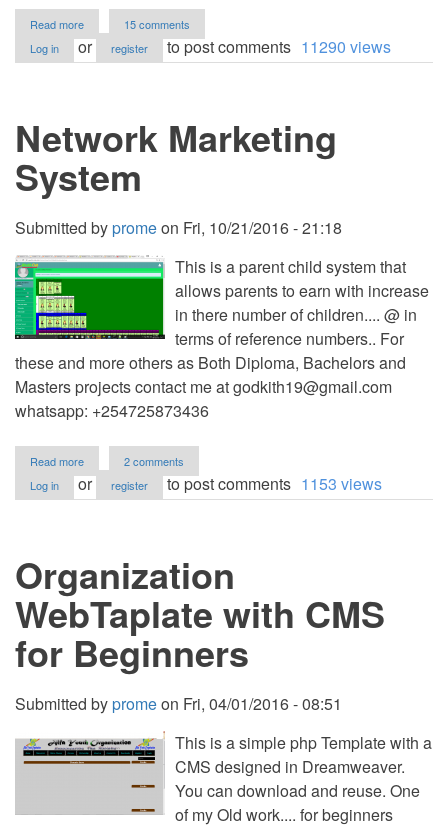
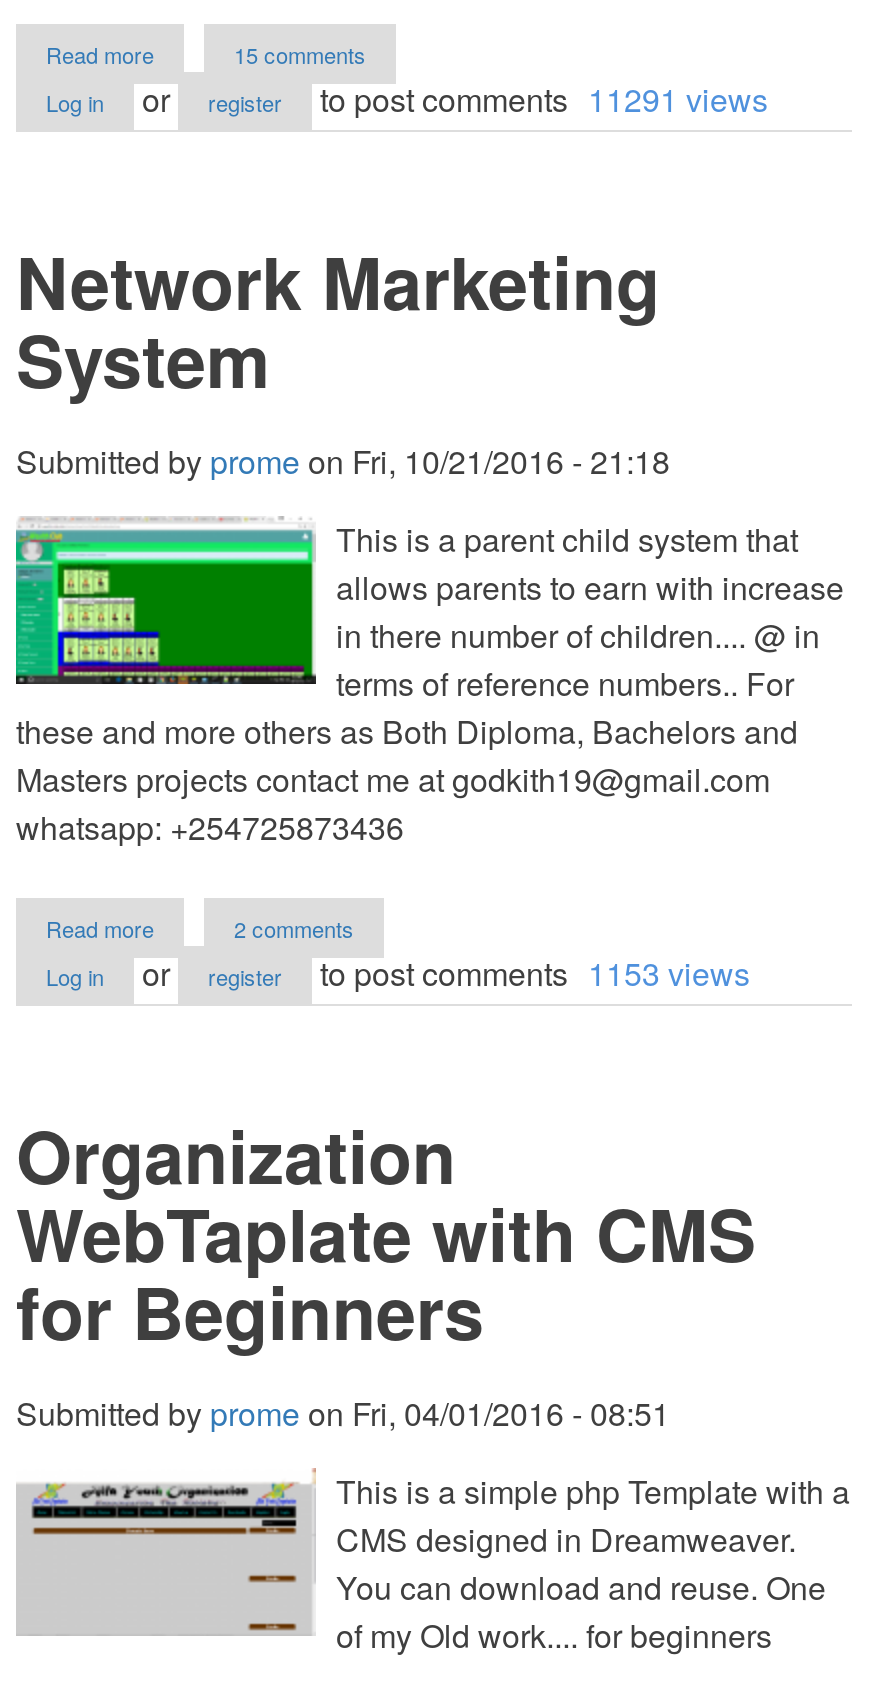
[163,35,391,58] to post comments 11290 views -> [312,76,768,122] to post comments 11291 views

